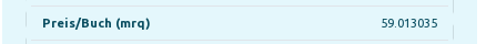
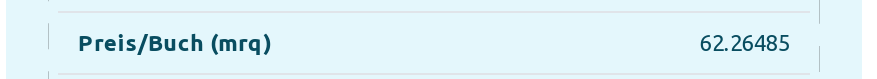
[380,16,437,30] 59.013035 -> [700,28,790,54] 62.26485

